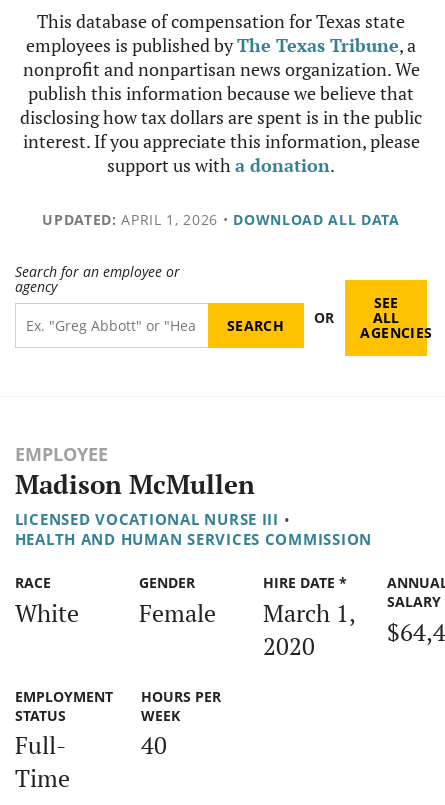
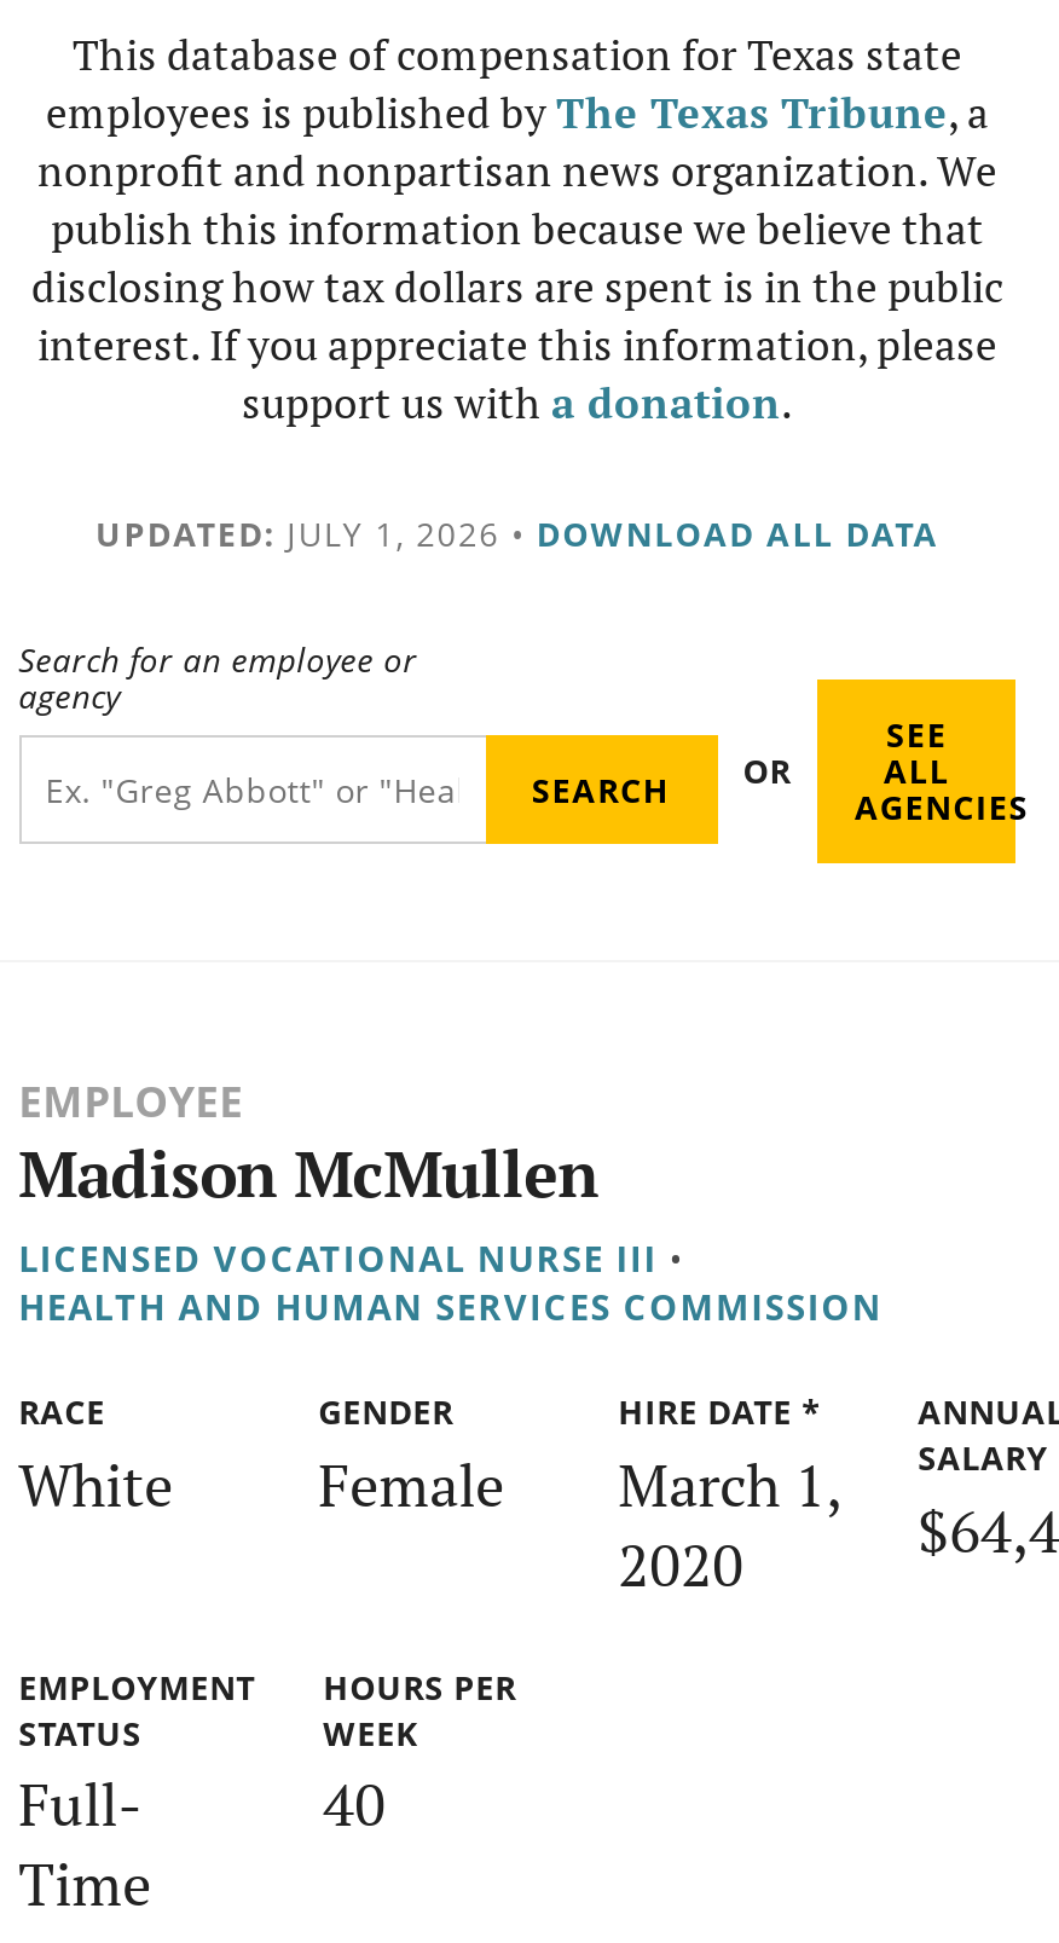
[42,210,400,229] UPDATED: APRIL 1, 2026 • DOWNLOAD ALL DATA -> [96,510,939,556] UPDATED: JULY 1, 2026 • DOWNLOAD ALL DATA

